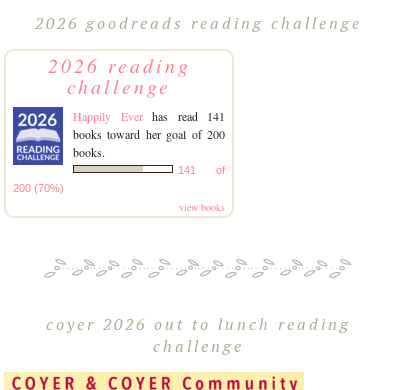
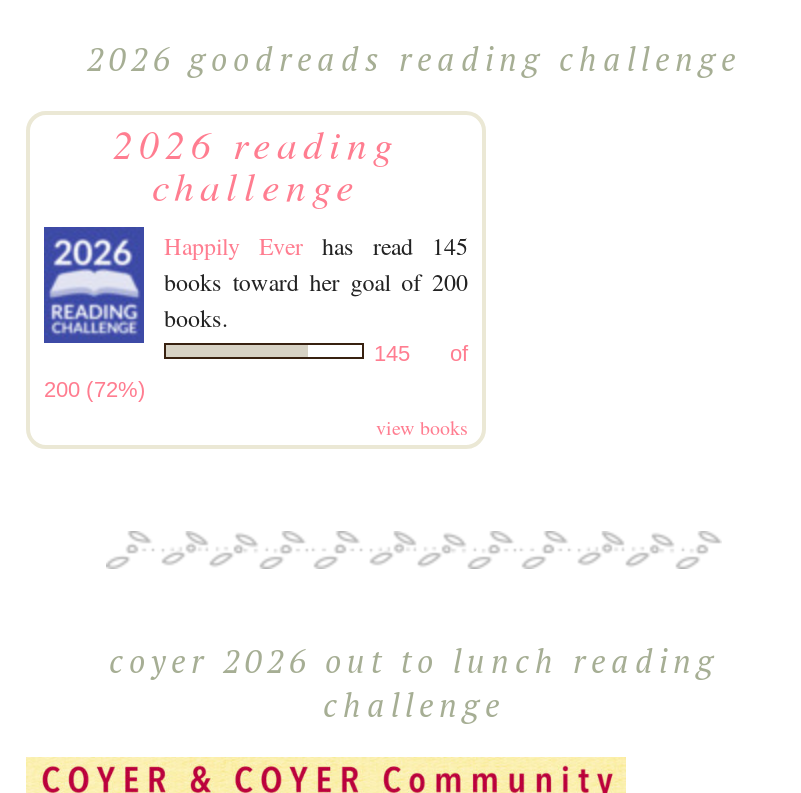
[73,108,225,124] Happily Ever has read 141 -> [164,229,468,261] Happily Ever has read 145
[178,164,225,176] 141 of -> [374,341,468,365] 145 of
[13,182,64,194] 200 (70%) -> [44,377,146,401] 200 (72%)

